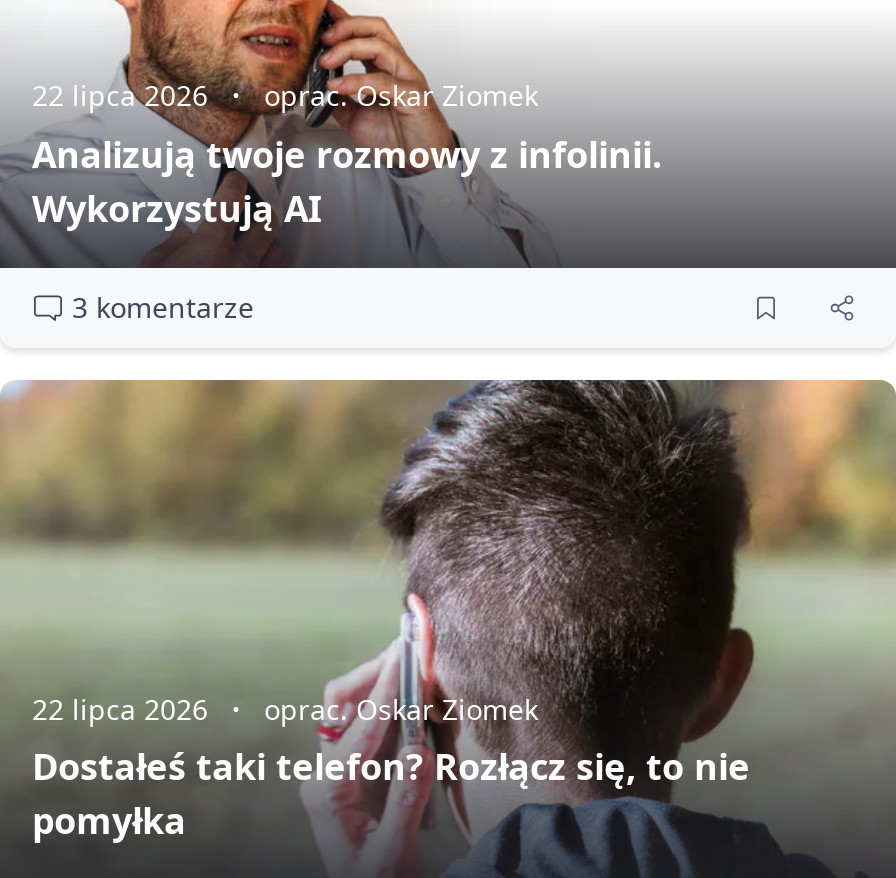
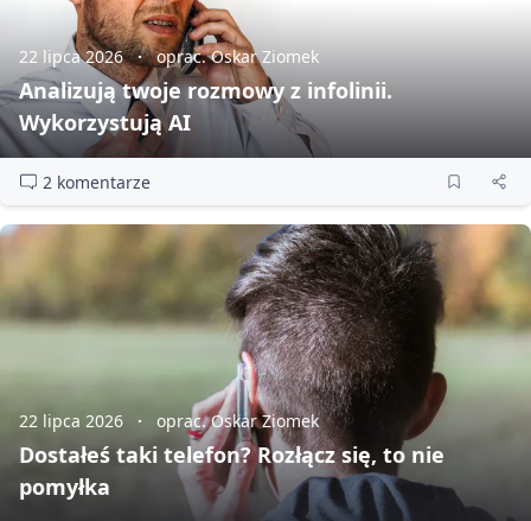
[72,288,254,326] 3 komentarze -> [43,171,151,193] 2 komentarze

